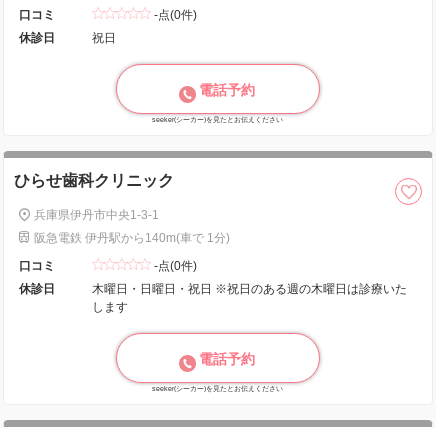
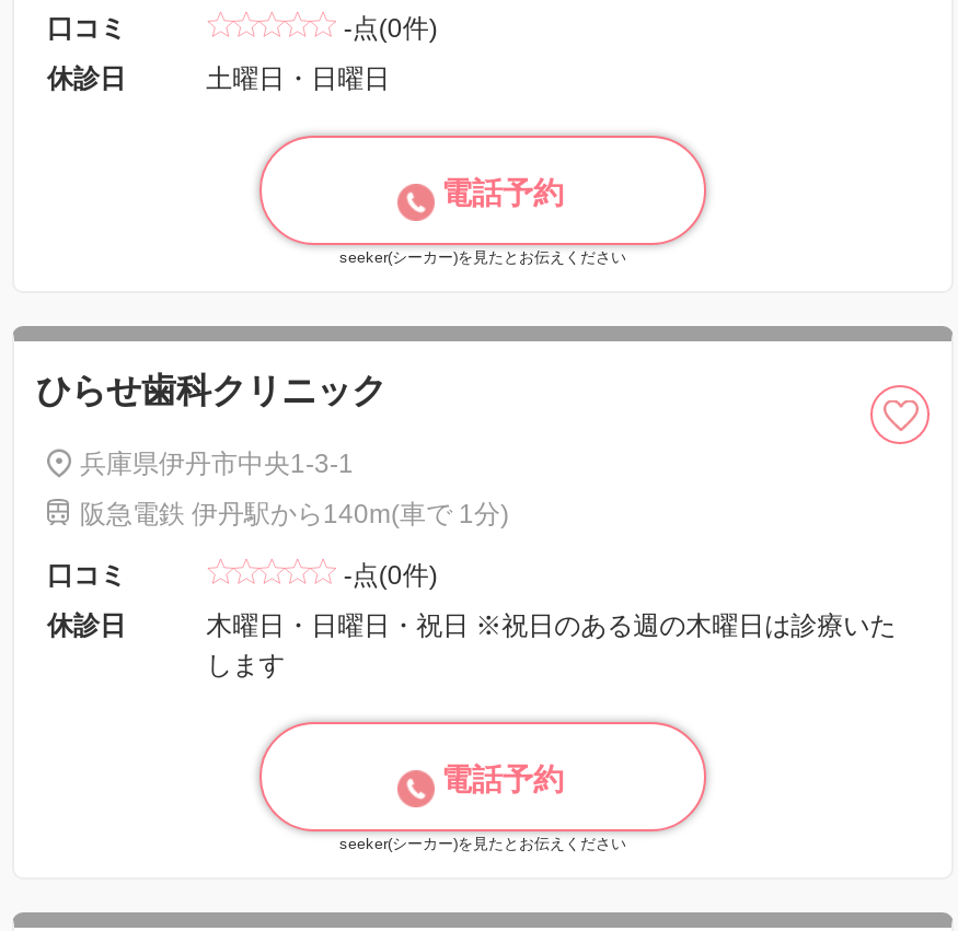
[92,31,116,45] 祝日 -> [206,62,390,93] 土曜日・日曜日

